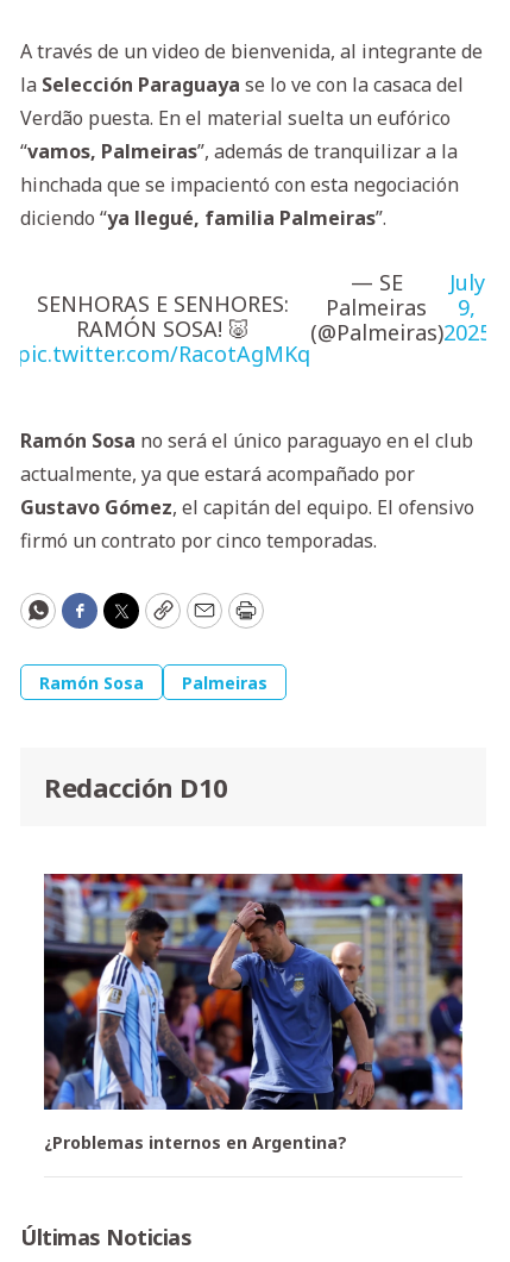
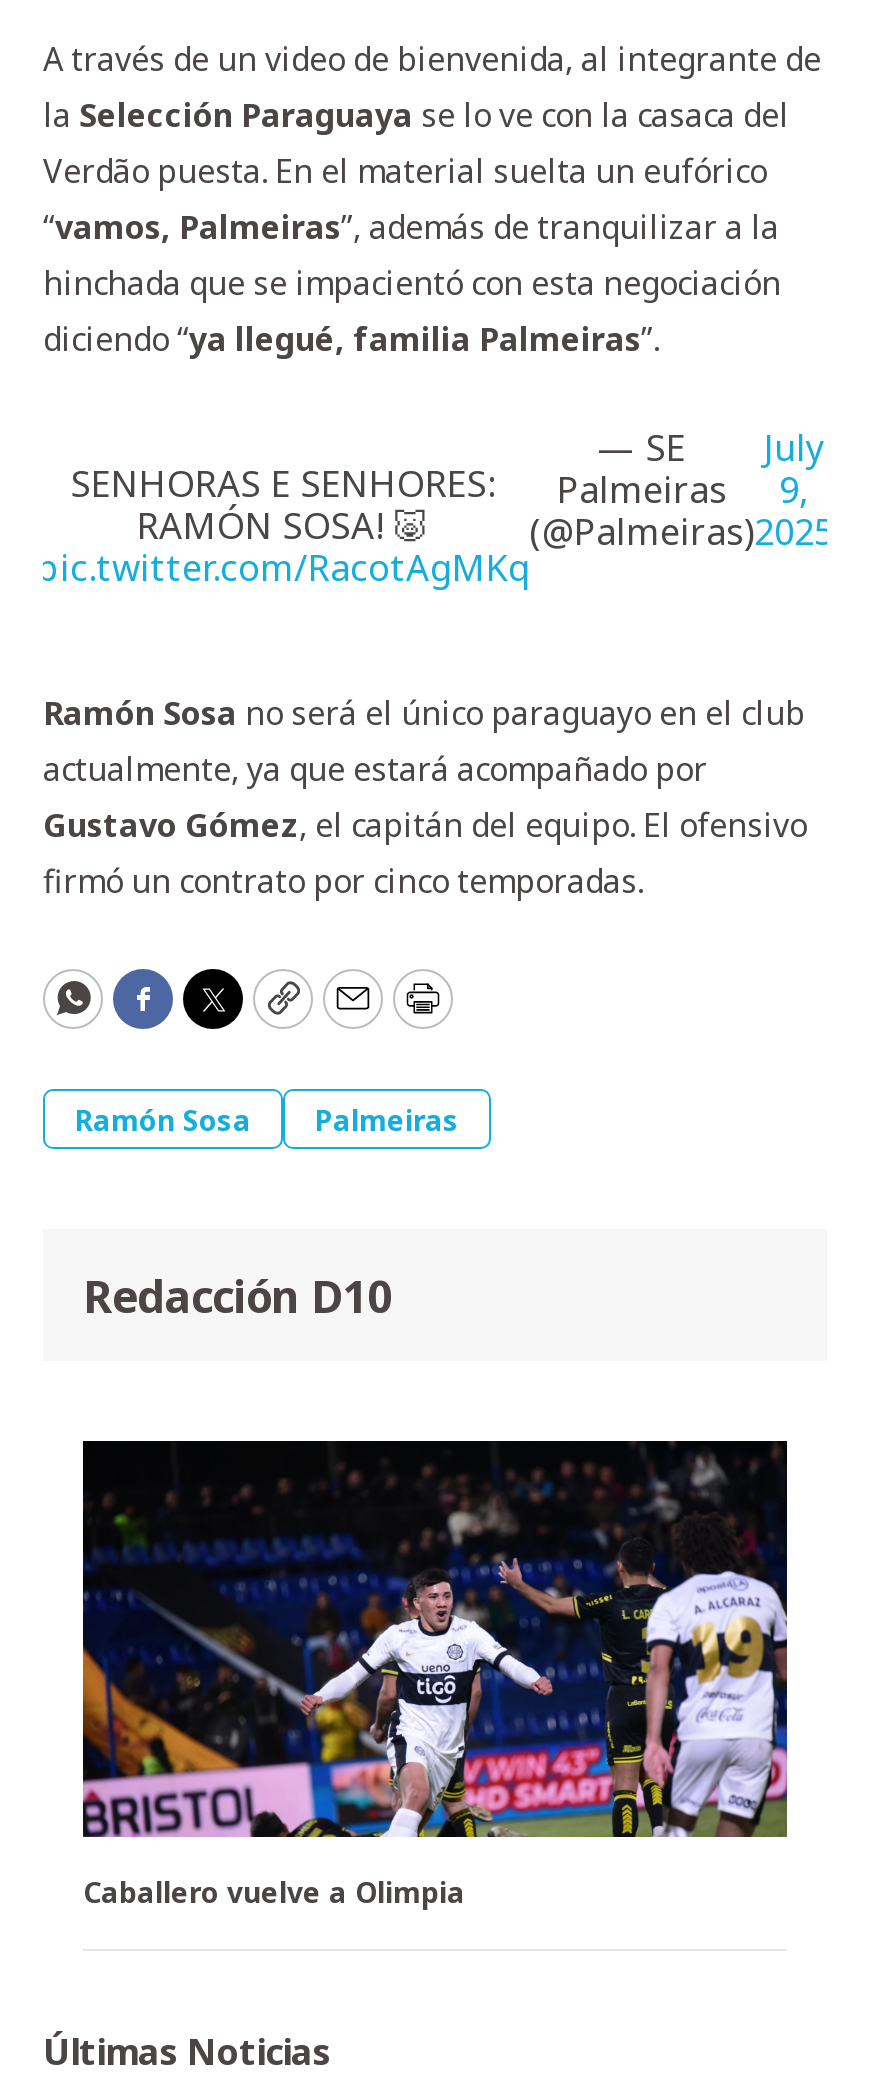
[43,873,464,1154] [image] | ¿Problemas internos en Argentina? -> [81,1439,789,1911] [image] | Caballero vuelve a Olimpia

